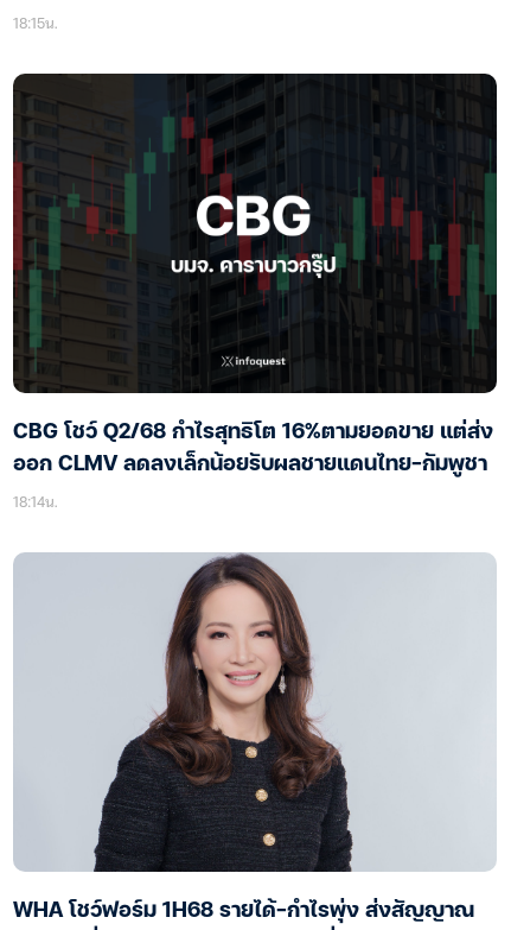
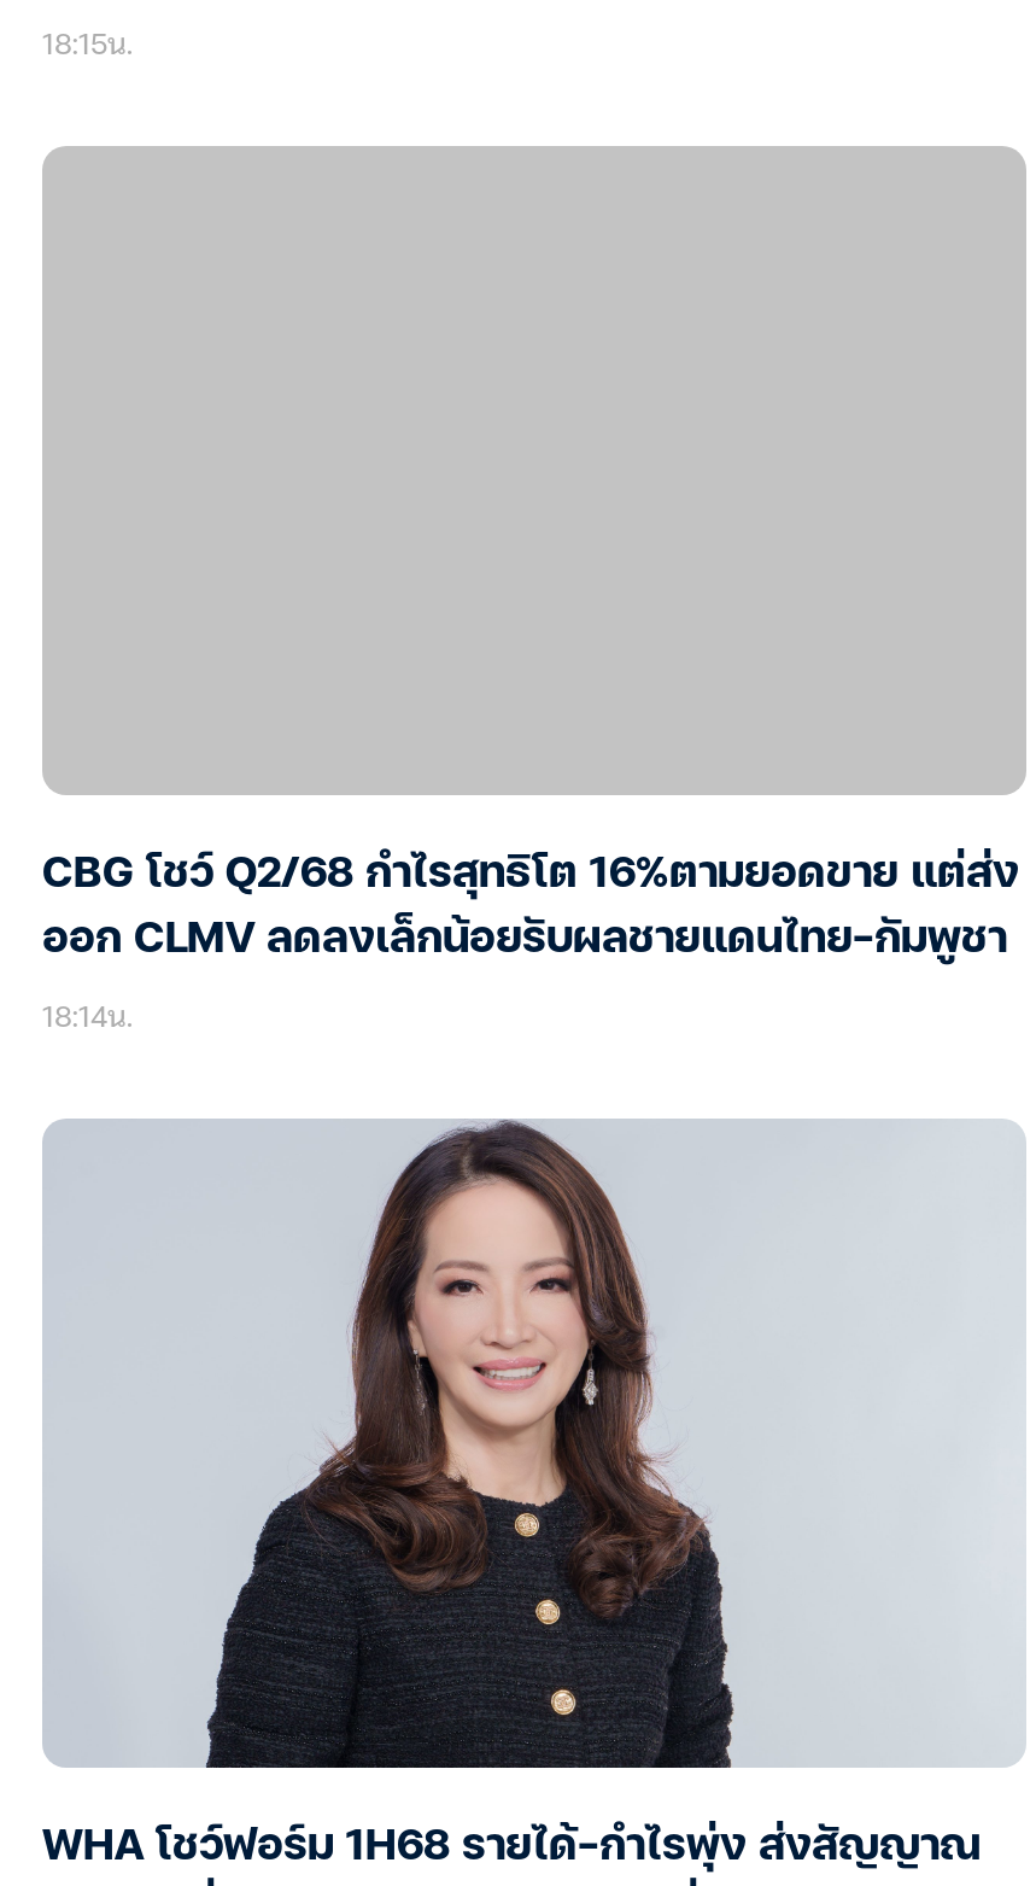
[12,72,498,394] [image] -> none

